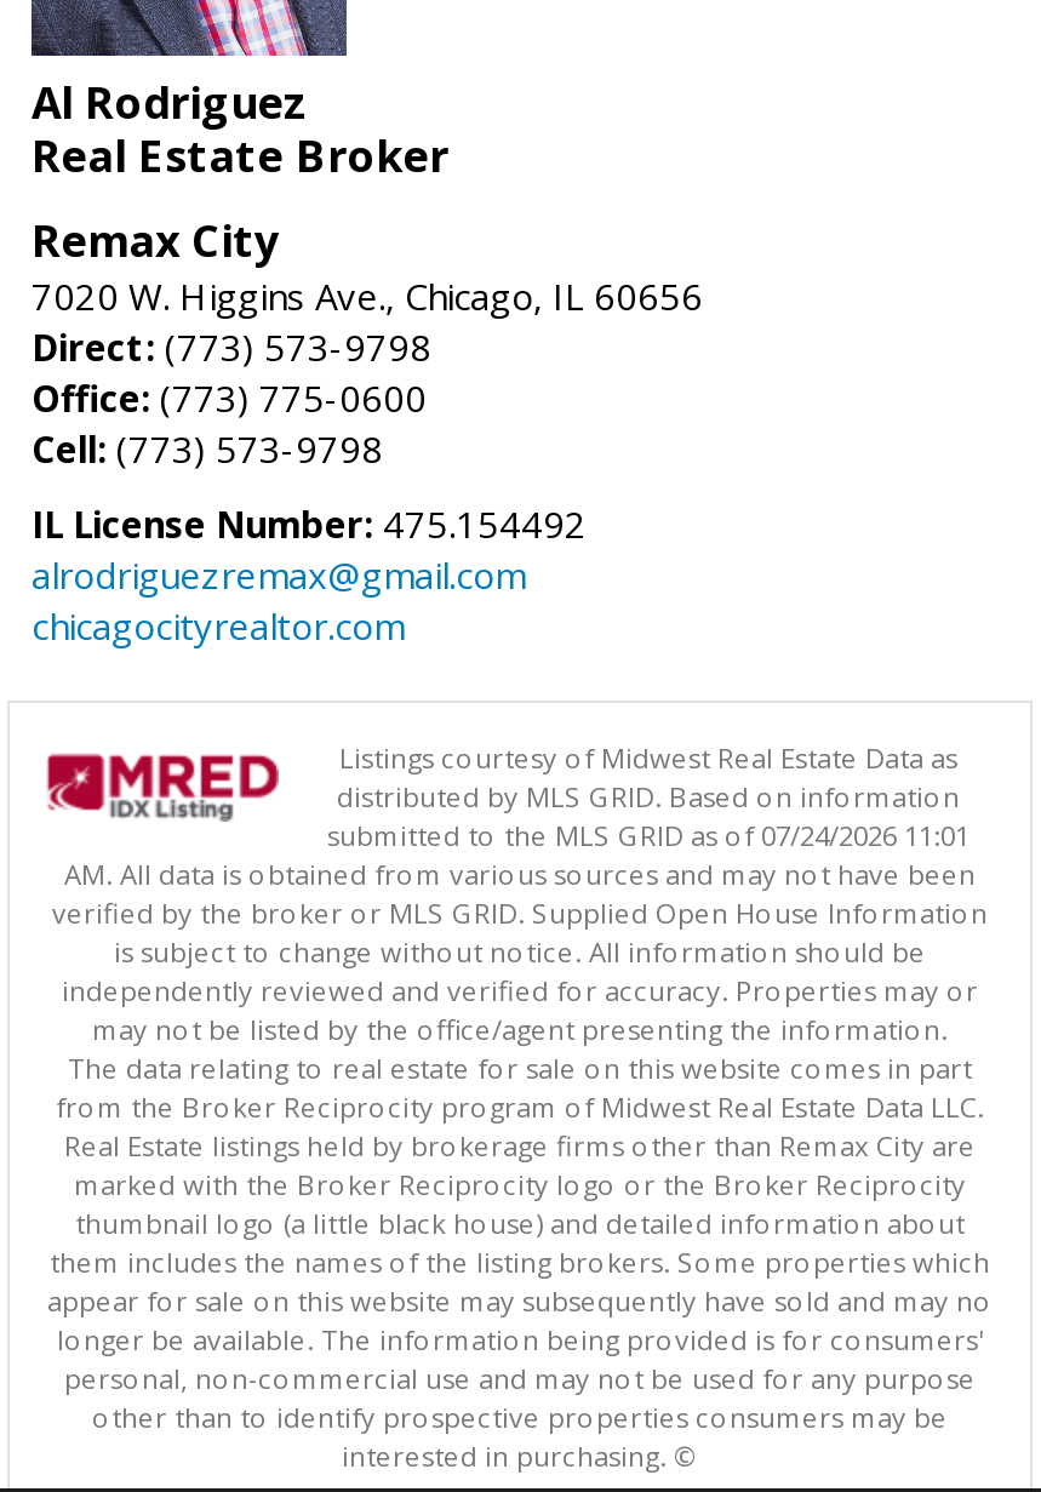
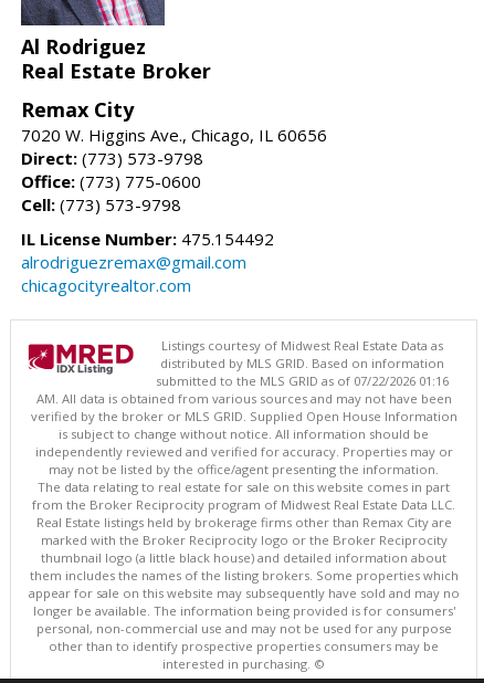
[327,817,969,853] submitted to the MLS GRID as of 07/24/2026 11:01 -> [156,372,449,389] submitted to the MLS GRID as of 07/22/2026 01:16

